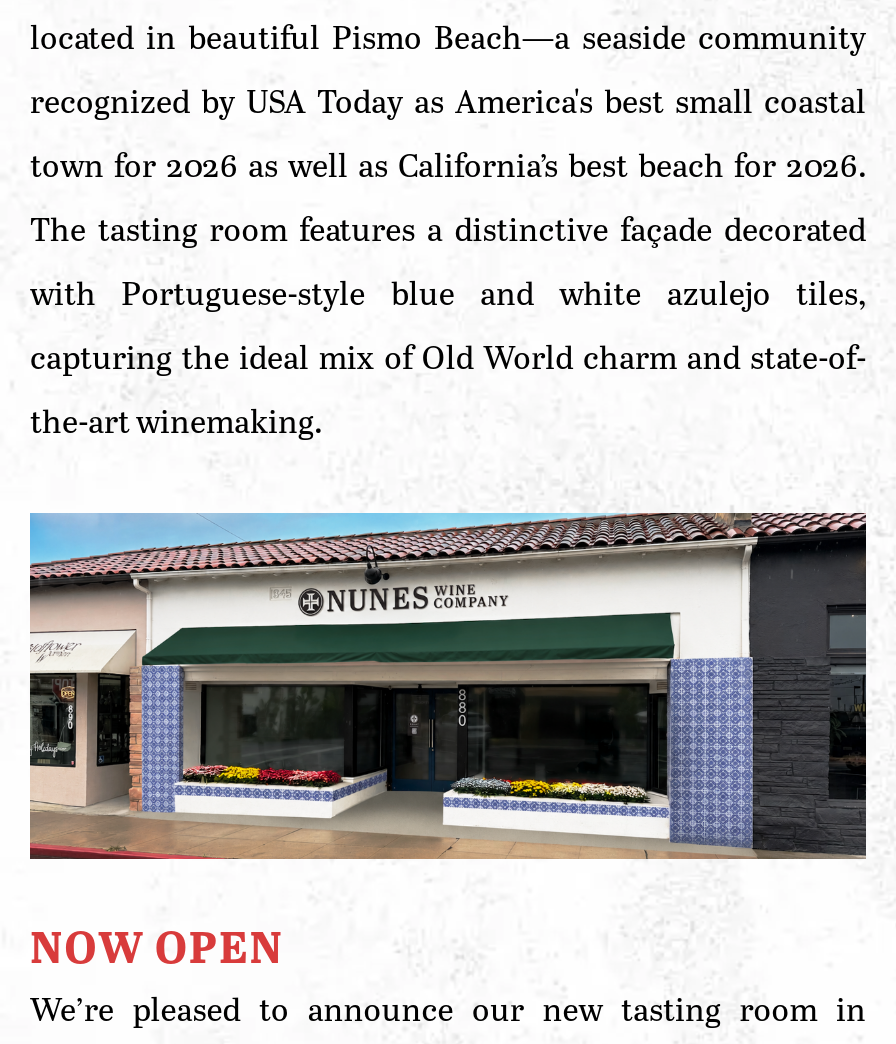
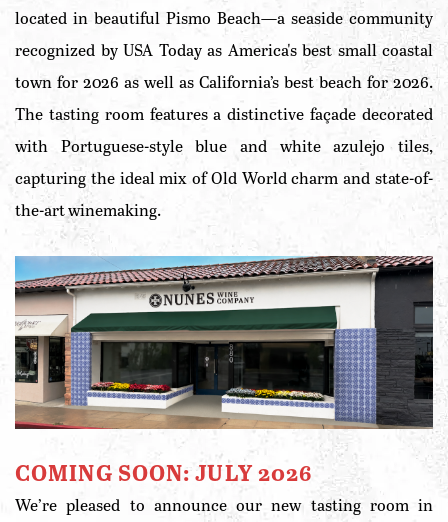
[30,915,284,975] NOW OPEN -> [15,457,312,487] COMING SOON: JULY 2026

